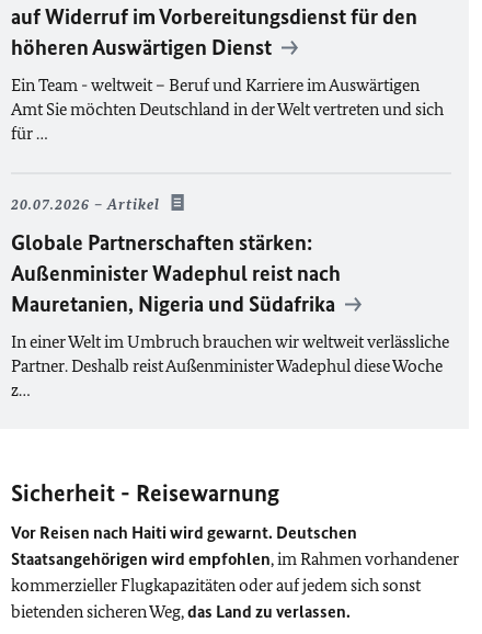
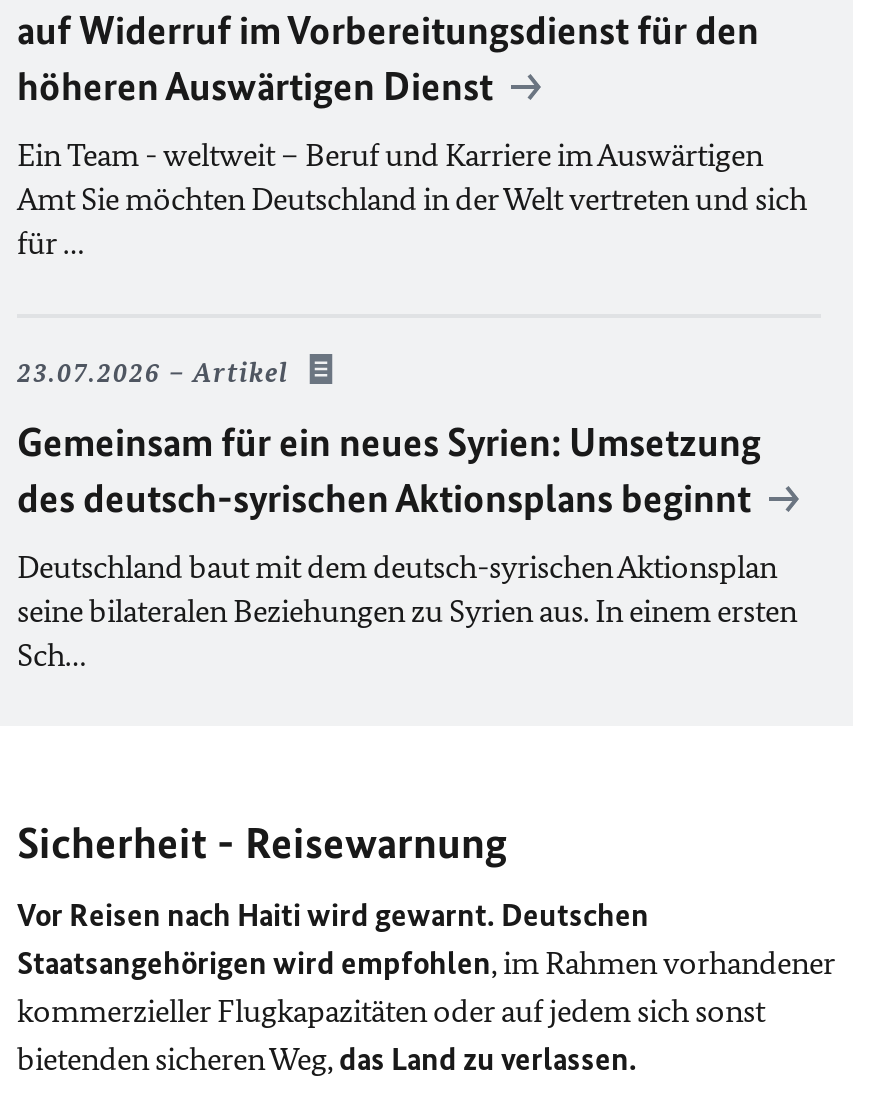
[11,195,160,214] 20.07.2026 Artikel -> [17,356,289,390] 23.07.2026 Artikel
[11,229,341,317] Globale Partnerschaften stärken: | Außenminister Wadephul reist nach | Mauretanien, Nigeria und Südafrika -> [17,418,761,522] Gemeinsam für ein neues Syrien: Umsetzung | des deutsch-syrischen Aktionsplans beginnt
[11,331,449,400] In einer Welt im Umbruch brauchen wir weltweit verlässliche | Partner. Deshalb reist Außenminister Wadephul diese Woche | z… -> [17,548,797,674] Deutschland baut mit dem deutsch-syrischen Aktionsplan | seine bilateralen Beziehungen zu Syrien aus. In einem ersten | Sch…

